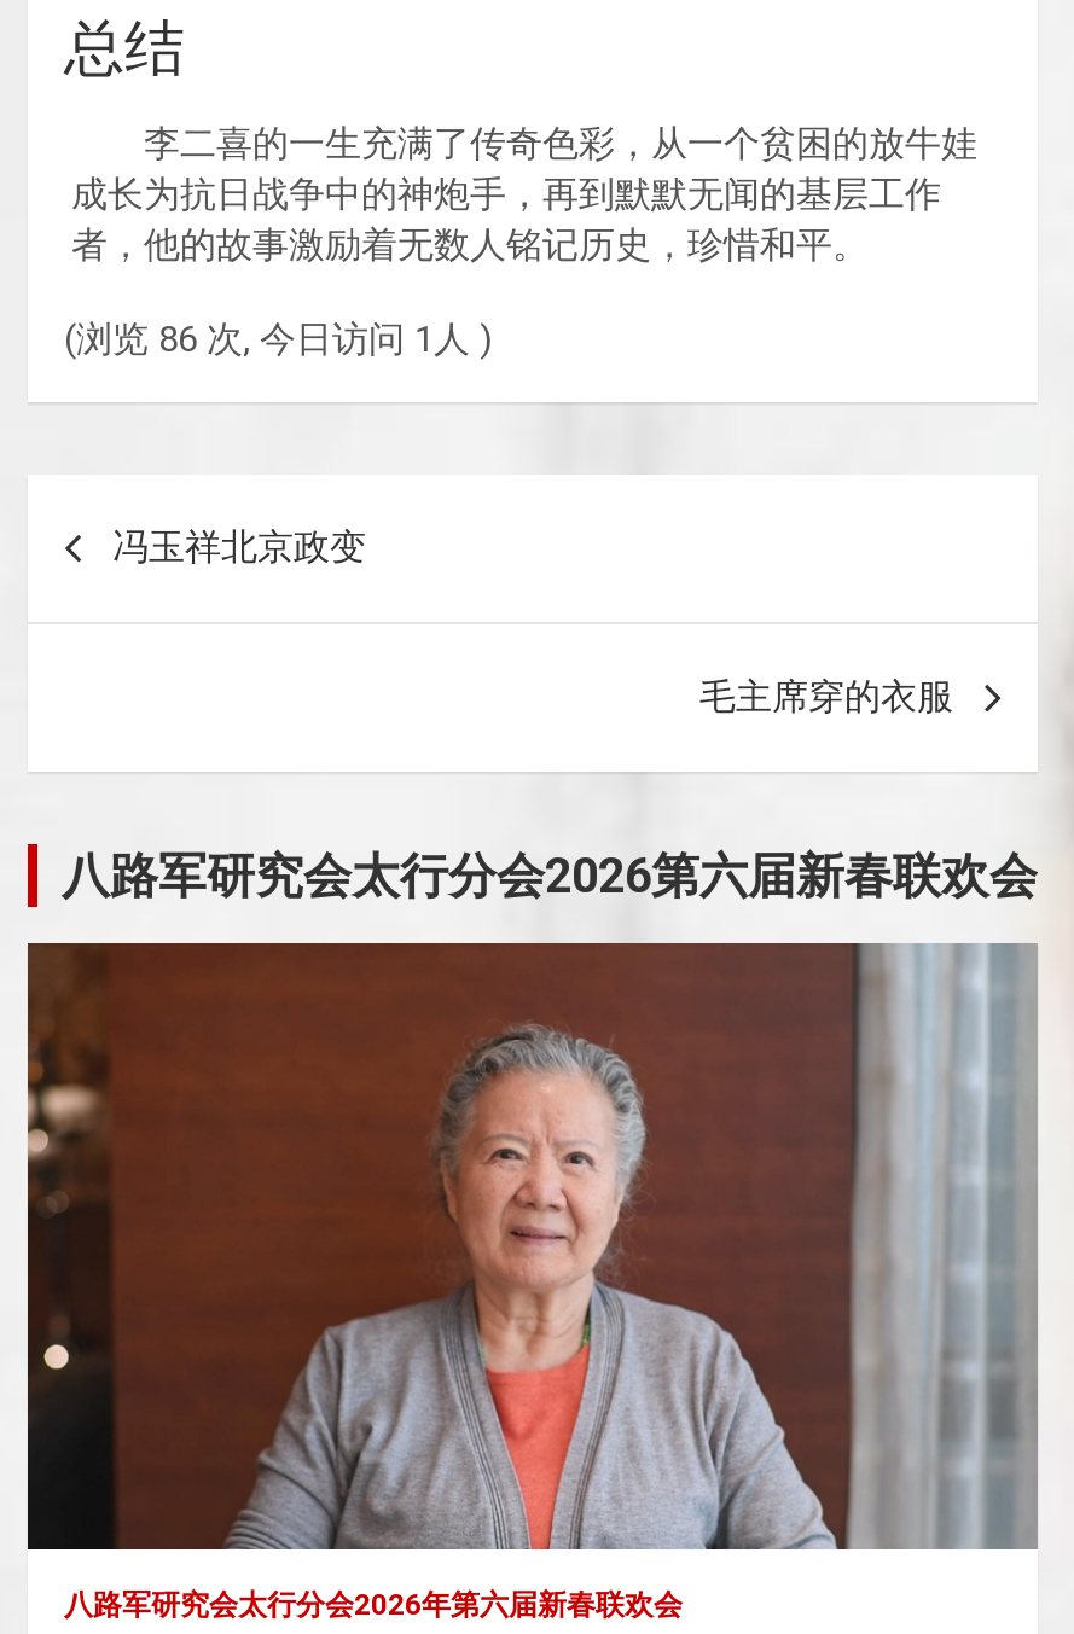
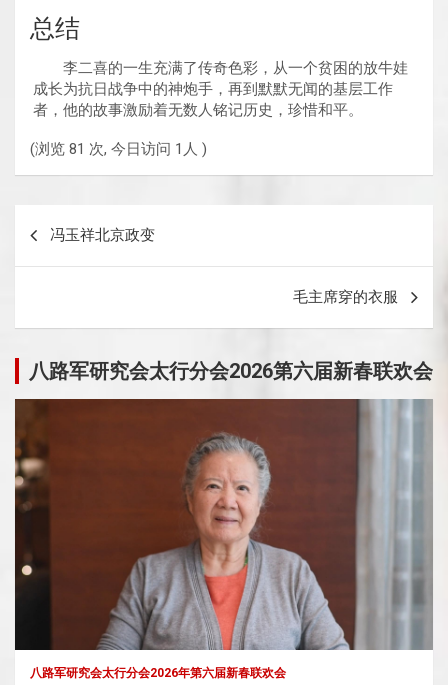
[64,319,492,362] (浏览 86 次, 今日访问 1人 ) -> [30,140,207,158] (浏览 81 次, 今日访问 1人 )

